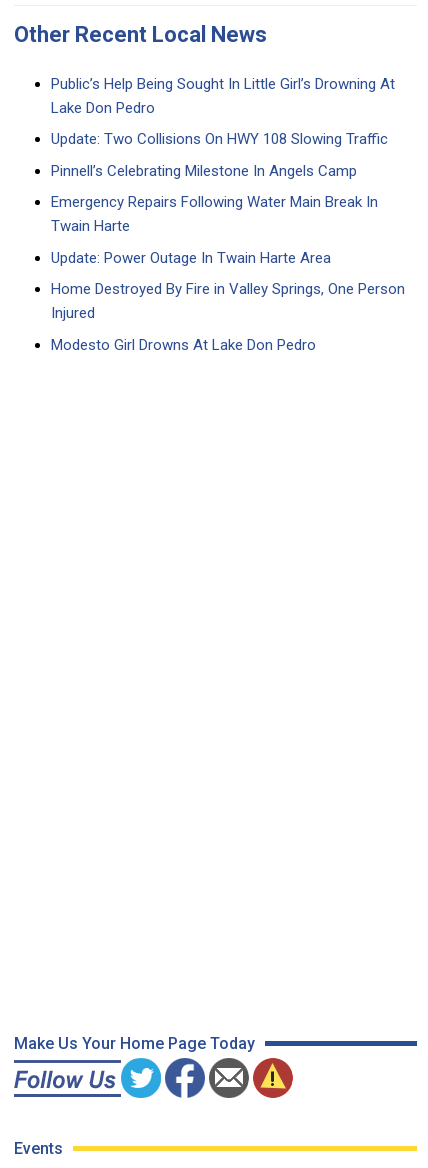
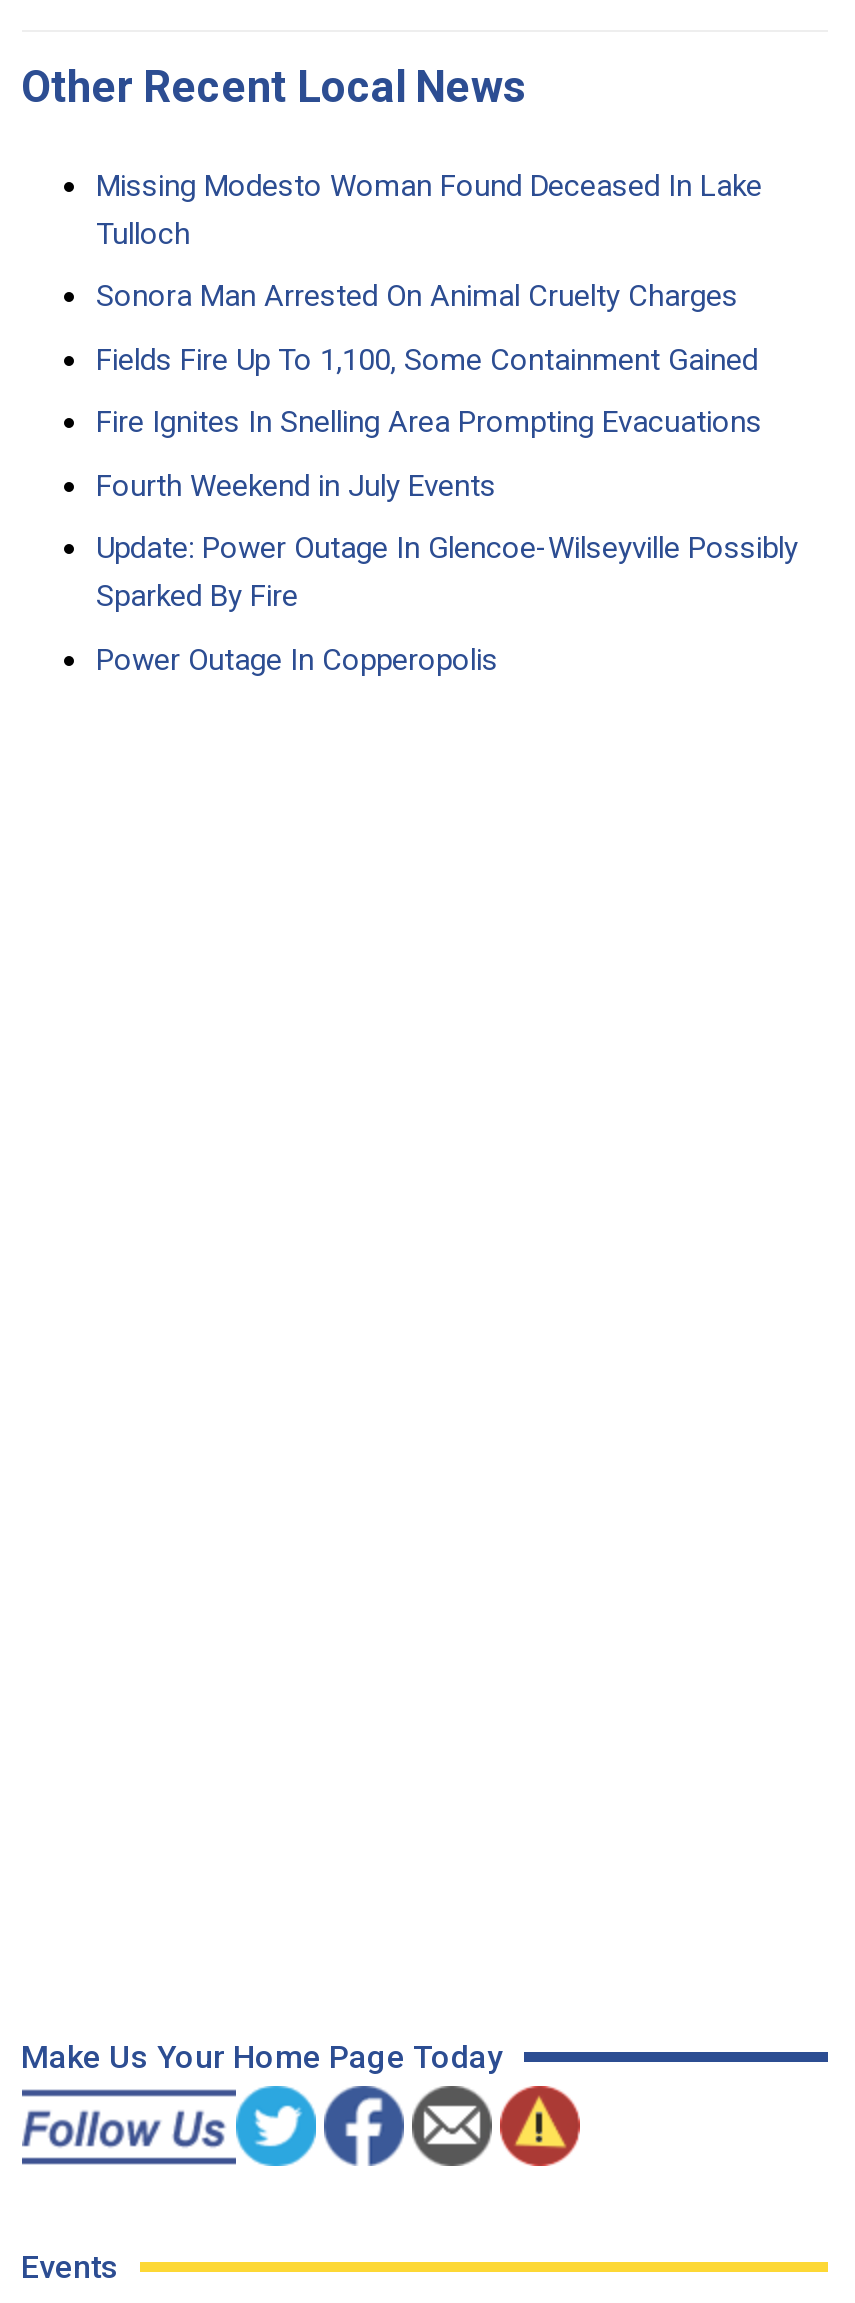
[51,75,395,117] Public’s Help Being Sought In Little Girl’s Drowning At | Lake Don Pedro -> [96,167,762,251] Missing Modesto Woman Found Deceased In Lake | Tulloch
[51,130,388,148] Update: Two Collisions On HWY 108 Slowing Traffic -> [96,278,738,314] Sonora Man Arrested On Animal Cruelty Charges
[51,162,357,180] Pinnell’s Celebrating Milestone In Angels Camp -> [96,341,758,377] Fields Fire Up To 1,100, Some Containment Gained
[51,193,378,235] Emergency Repairs Following Water Main Break In | Twain Harte -> [96,404,762,440] Fire Ignites In Snelling Area Prompting Evacuations
[51,249,331,267] Update: Power Outage In Twain Harte Area -> [96,467,496,503] Fourth Weekend in July Events
[51,280,405,322] Home Destroyed By Fire in Valley Springs, One Person | Injured -> [96,530,798,614] Update: Power Outage In Glencoe-Wilseyville Possibly | Sparked By Fire
[51,336,316,354] Modesto Girl Drowns At Lake Don Pedro -> [96,641,498,677] Power Outage In Copperopolis

